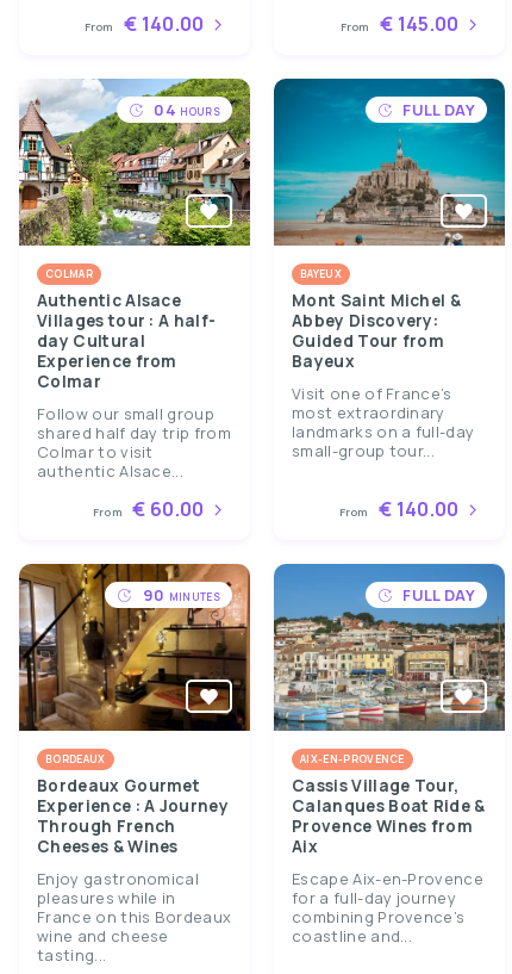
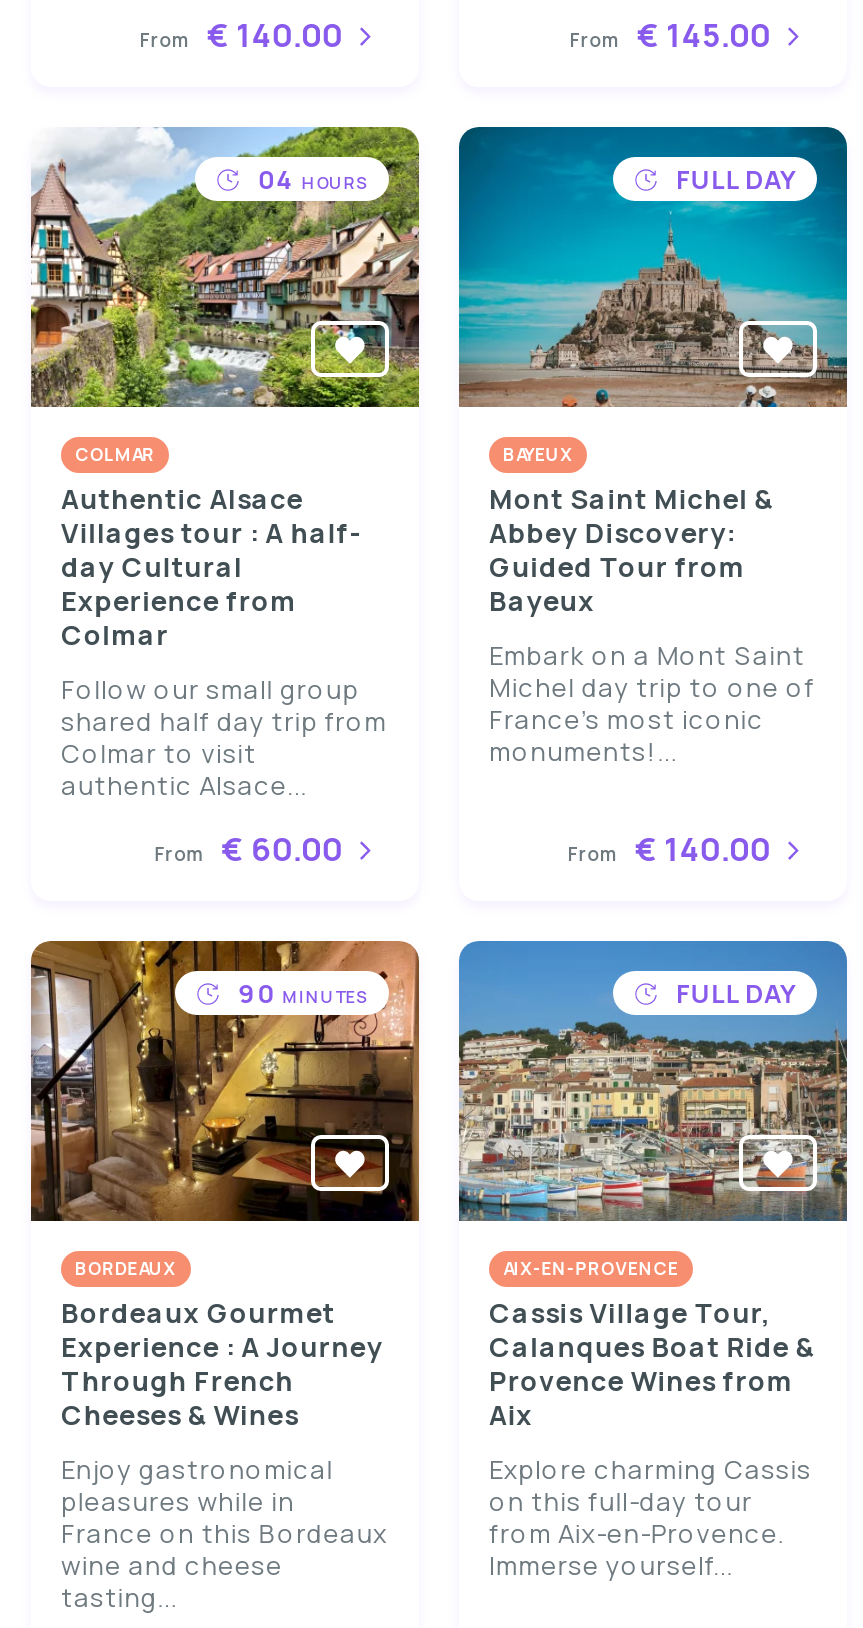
[292,383,474,461] Visit one of France’s | most extraordinary | landmarks on a full-day | small-group tour... -> [489,637,815,769] Embark on a Mont Saint | Michel day trip to one of | France’s most iconic | monuments!...
[292,868,483,947] Escape Aix-en-Provence | for a full-day journey | combining Provence’s | coastline and... -> [489,1451,812,1583] Explore charming Cassis | on this full-day tour | from Aix-en-Provence. | Immerse yourself...

